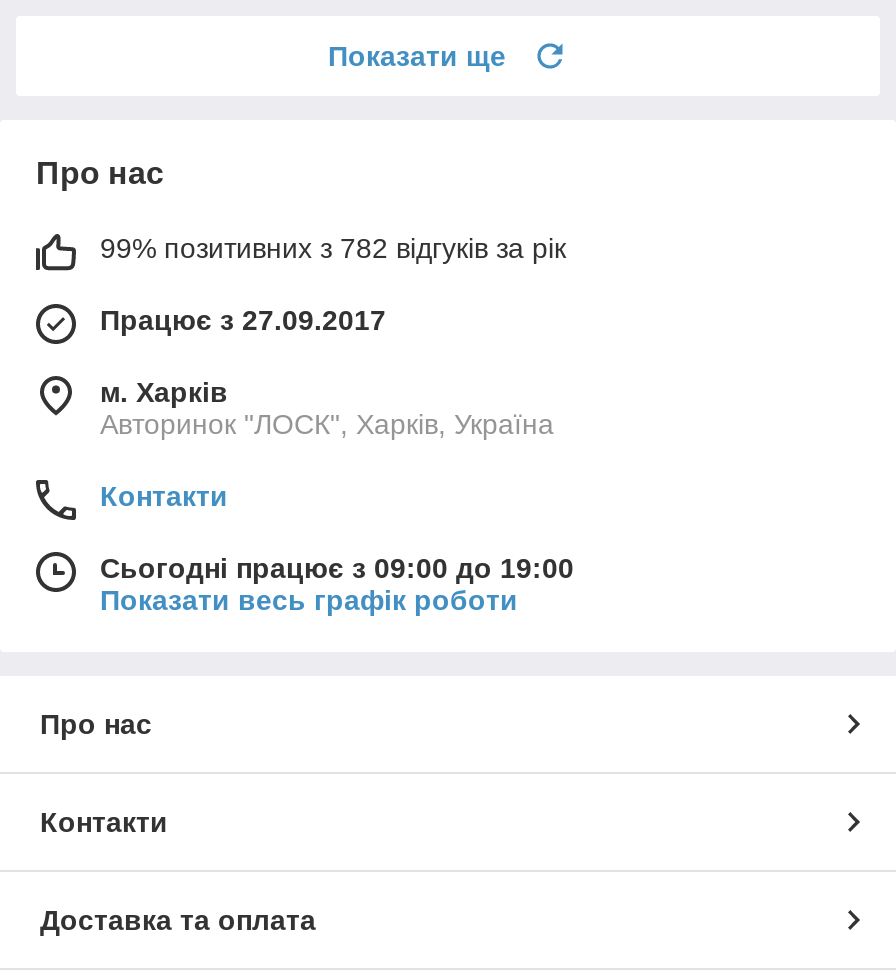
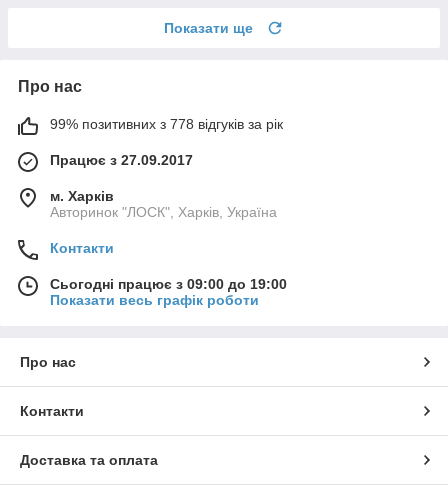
[100,232,566,264] 99% позитивних з 782 відгуків за рік -> [50,116,283,132] 99% позитивних з 778 відгуків за рік

